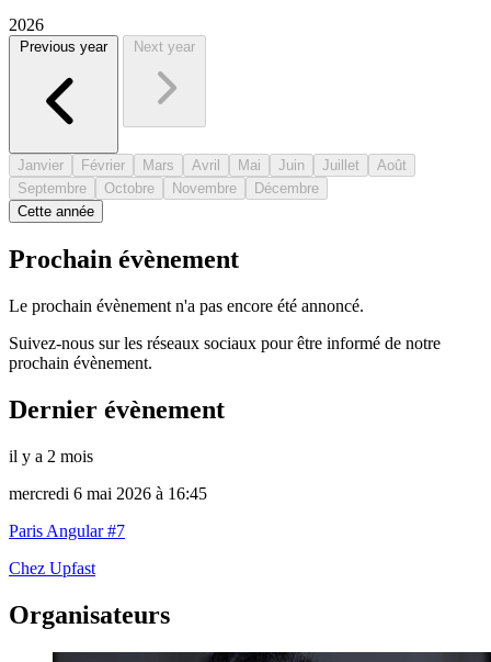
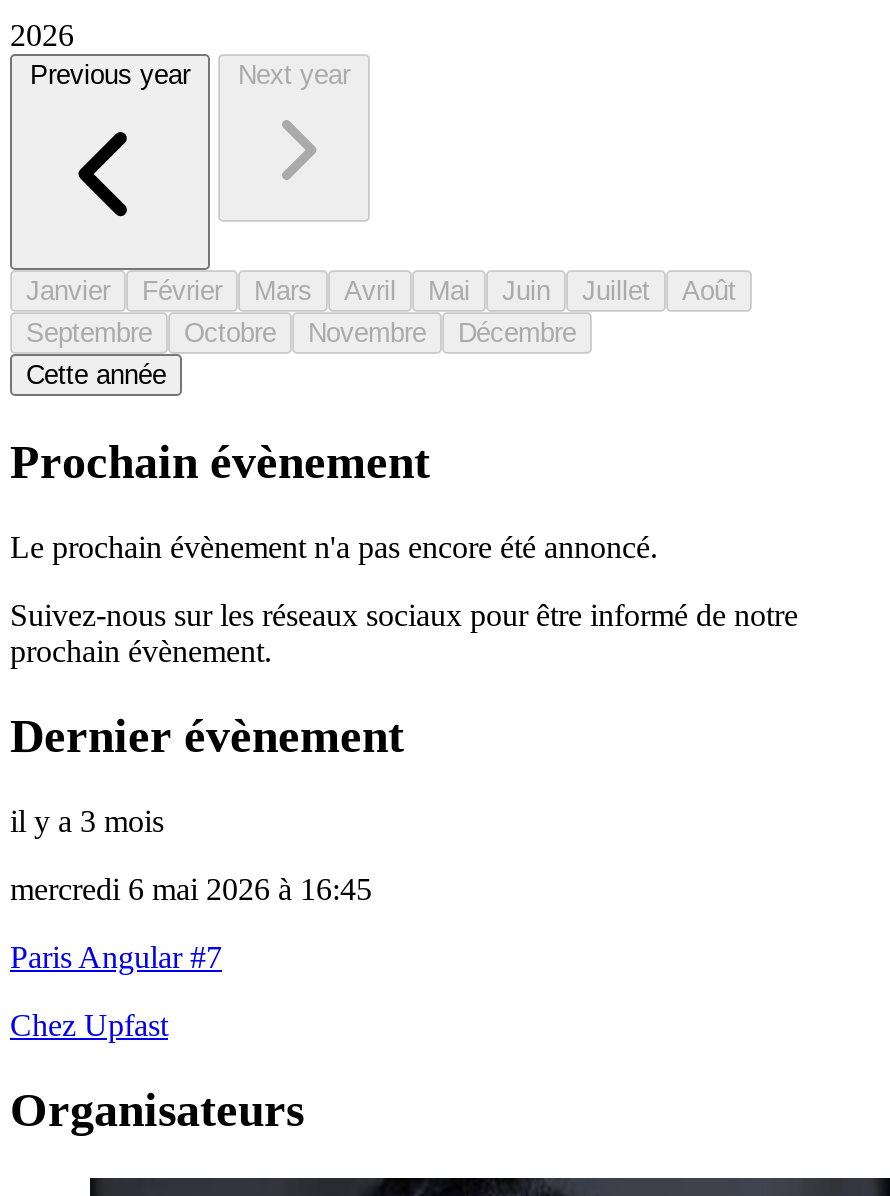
[9,447,93,465] il y a 2 mois -> [10,804,164,838] il y a 3 mois

